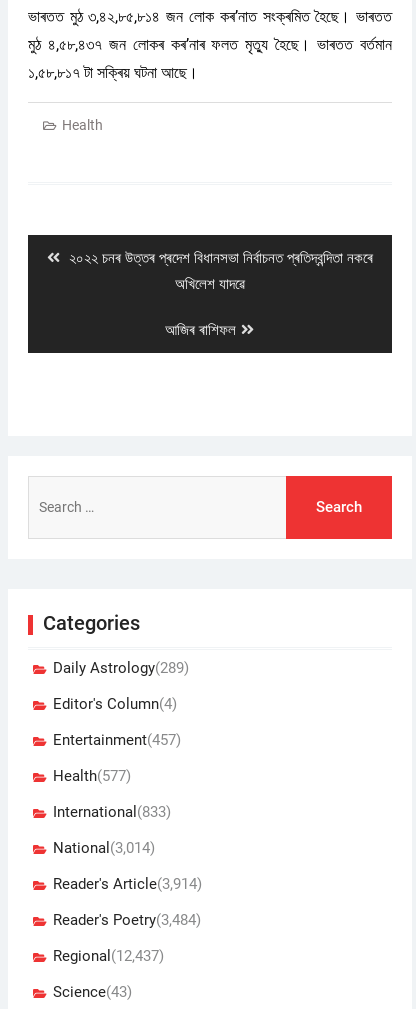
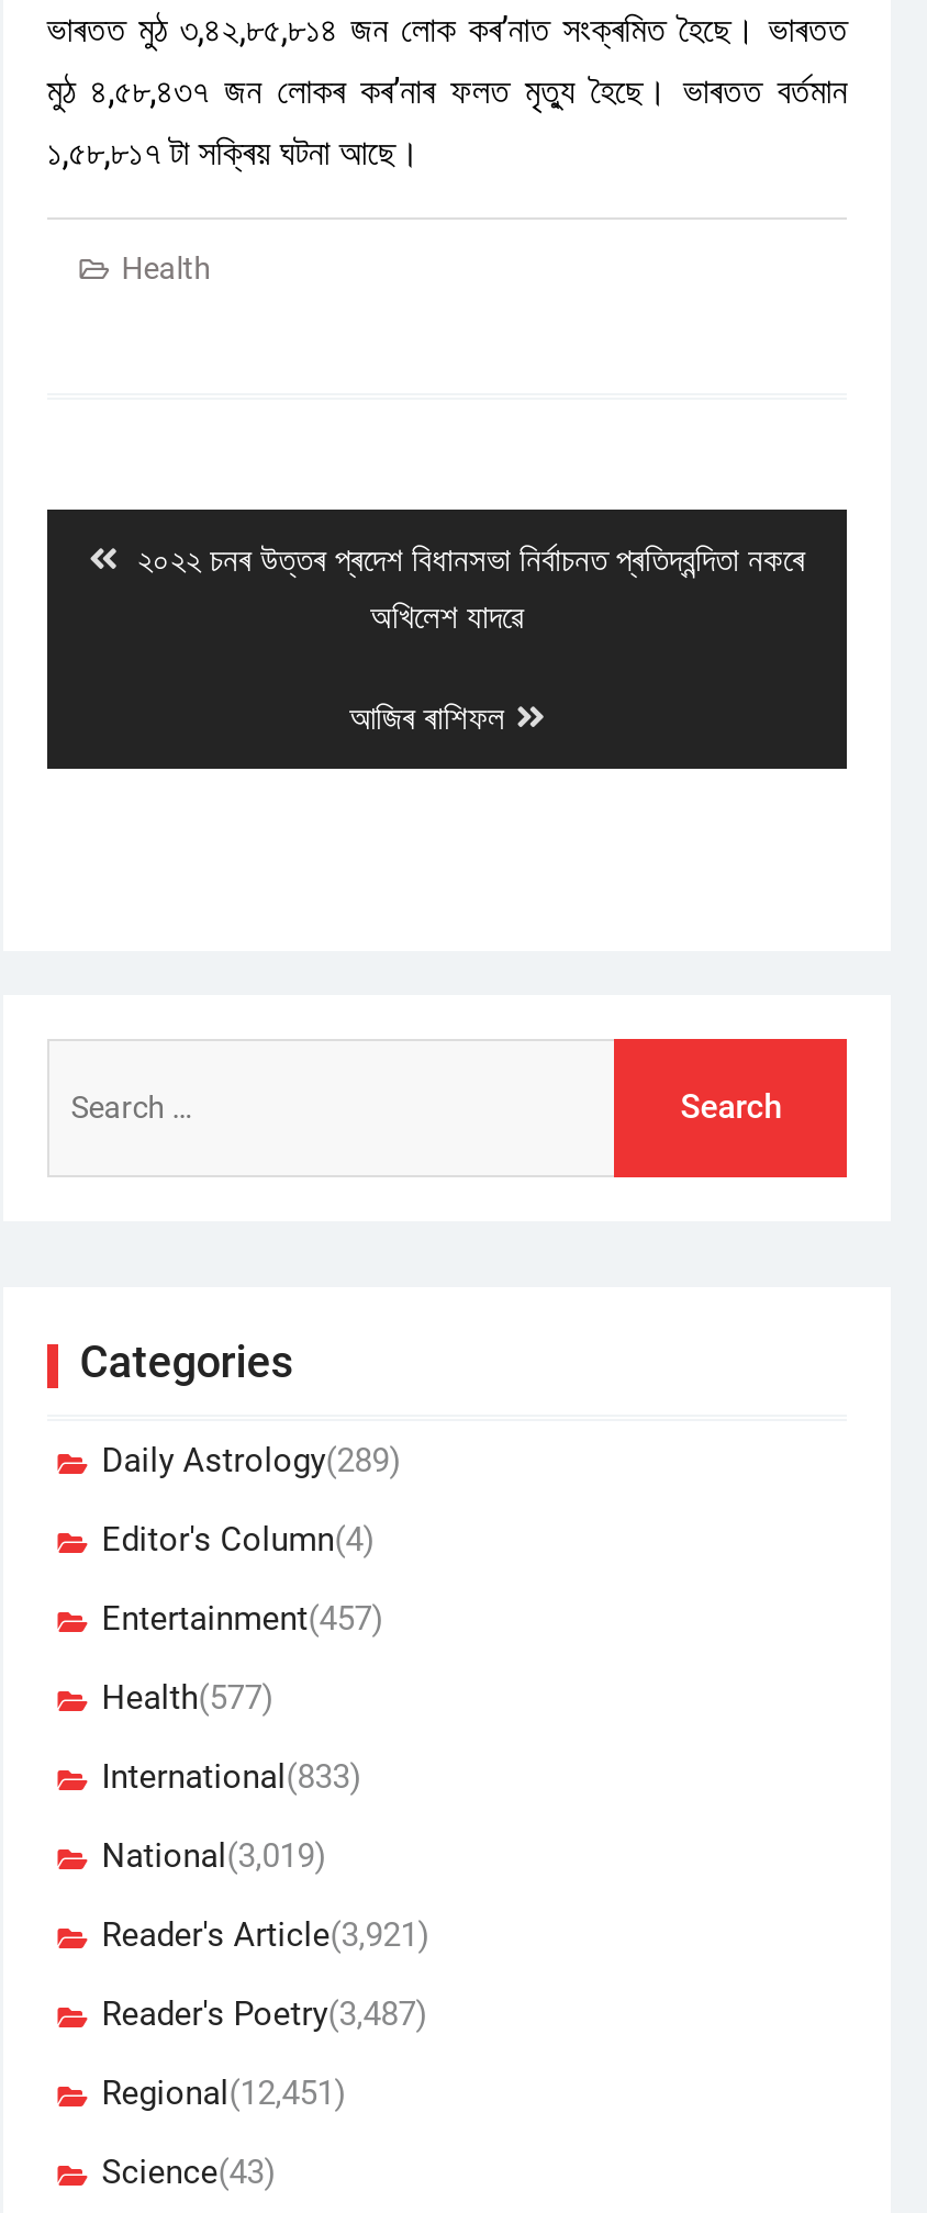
[53,838,155,856] National(3,014) -> [101,1835,326,1875] National(3,019)
[53,874,202,892] Reader's Article(3,914) -> [101,1914,429,1954] Reader's Article(3,921)
[53,910,201,928] Reader's Poetry(3,484) -> [101,1993,427,2033] Reader's Poetry(3,487)
[53,946,164,964] Regional(12,437) -> [101,2072,345,2112] Regional(12,451)

